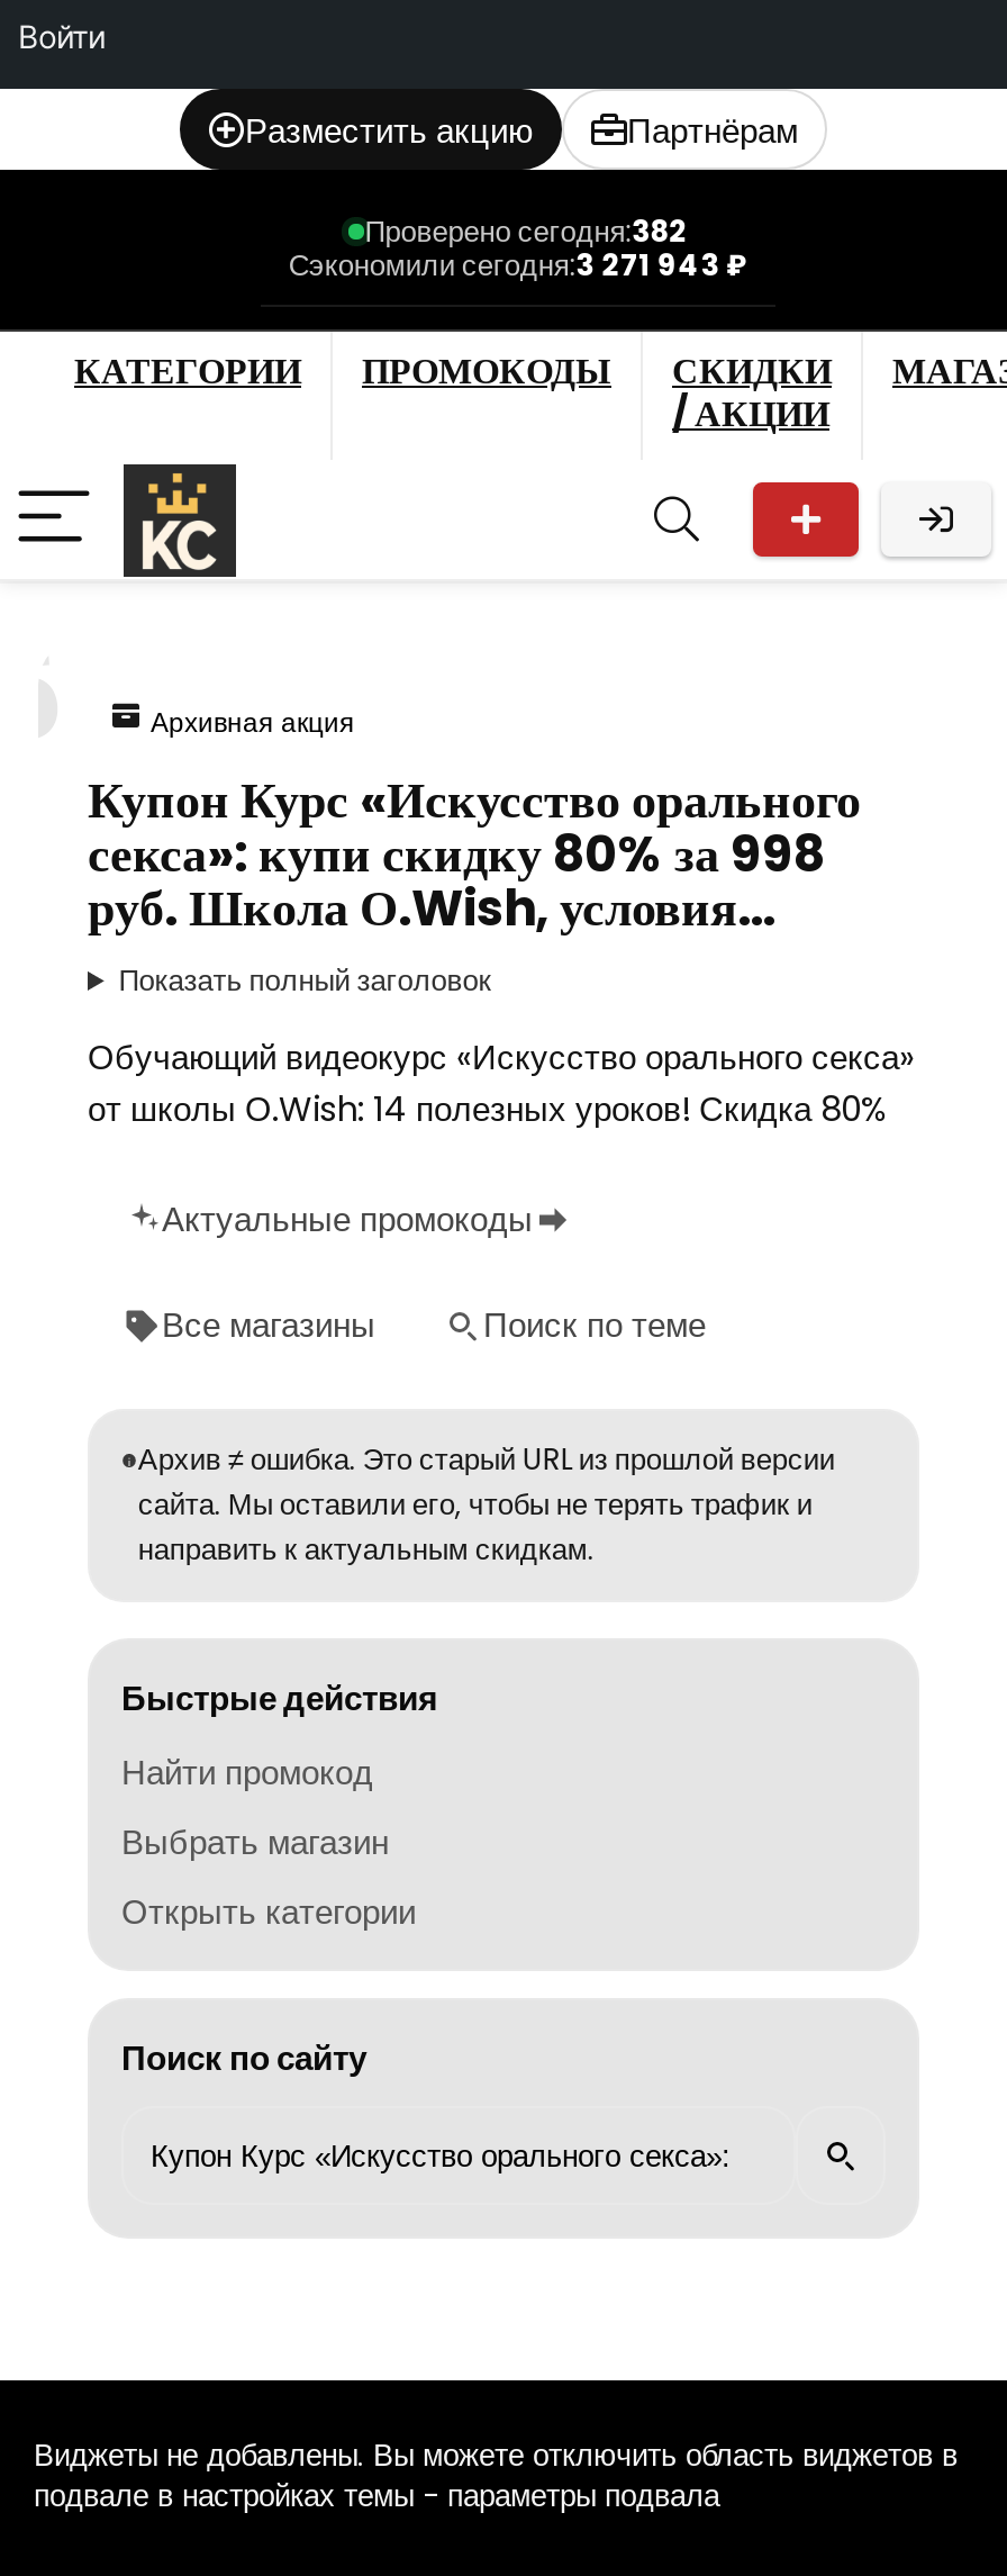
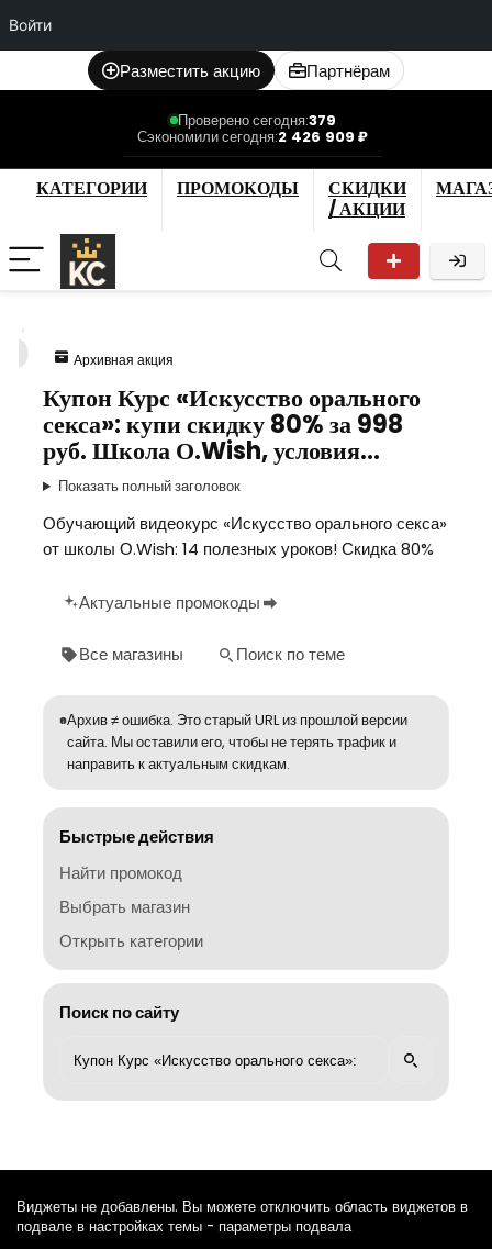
[365,210,687,253] Проверено сегодня:382 -> [178,110,336,131] Проверено сегодня:379
[289,244,748,287] Сэкономили сегодня:3 271 943 ₽ -> [138,126,369,147] Сэкономили сегодня:2 426 909 ₽

